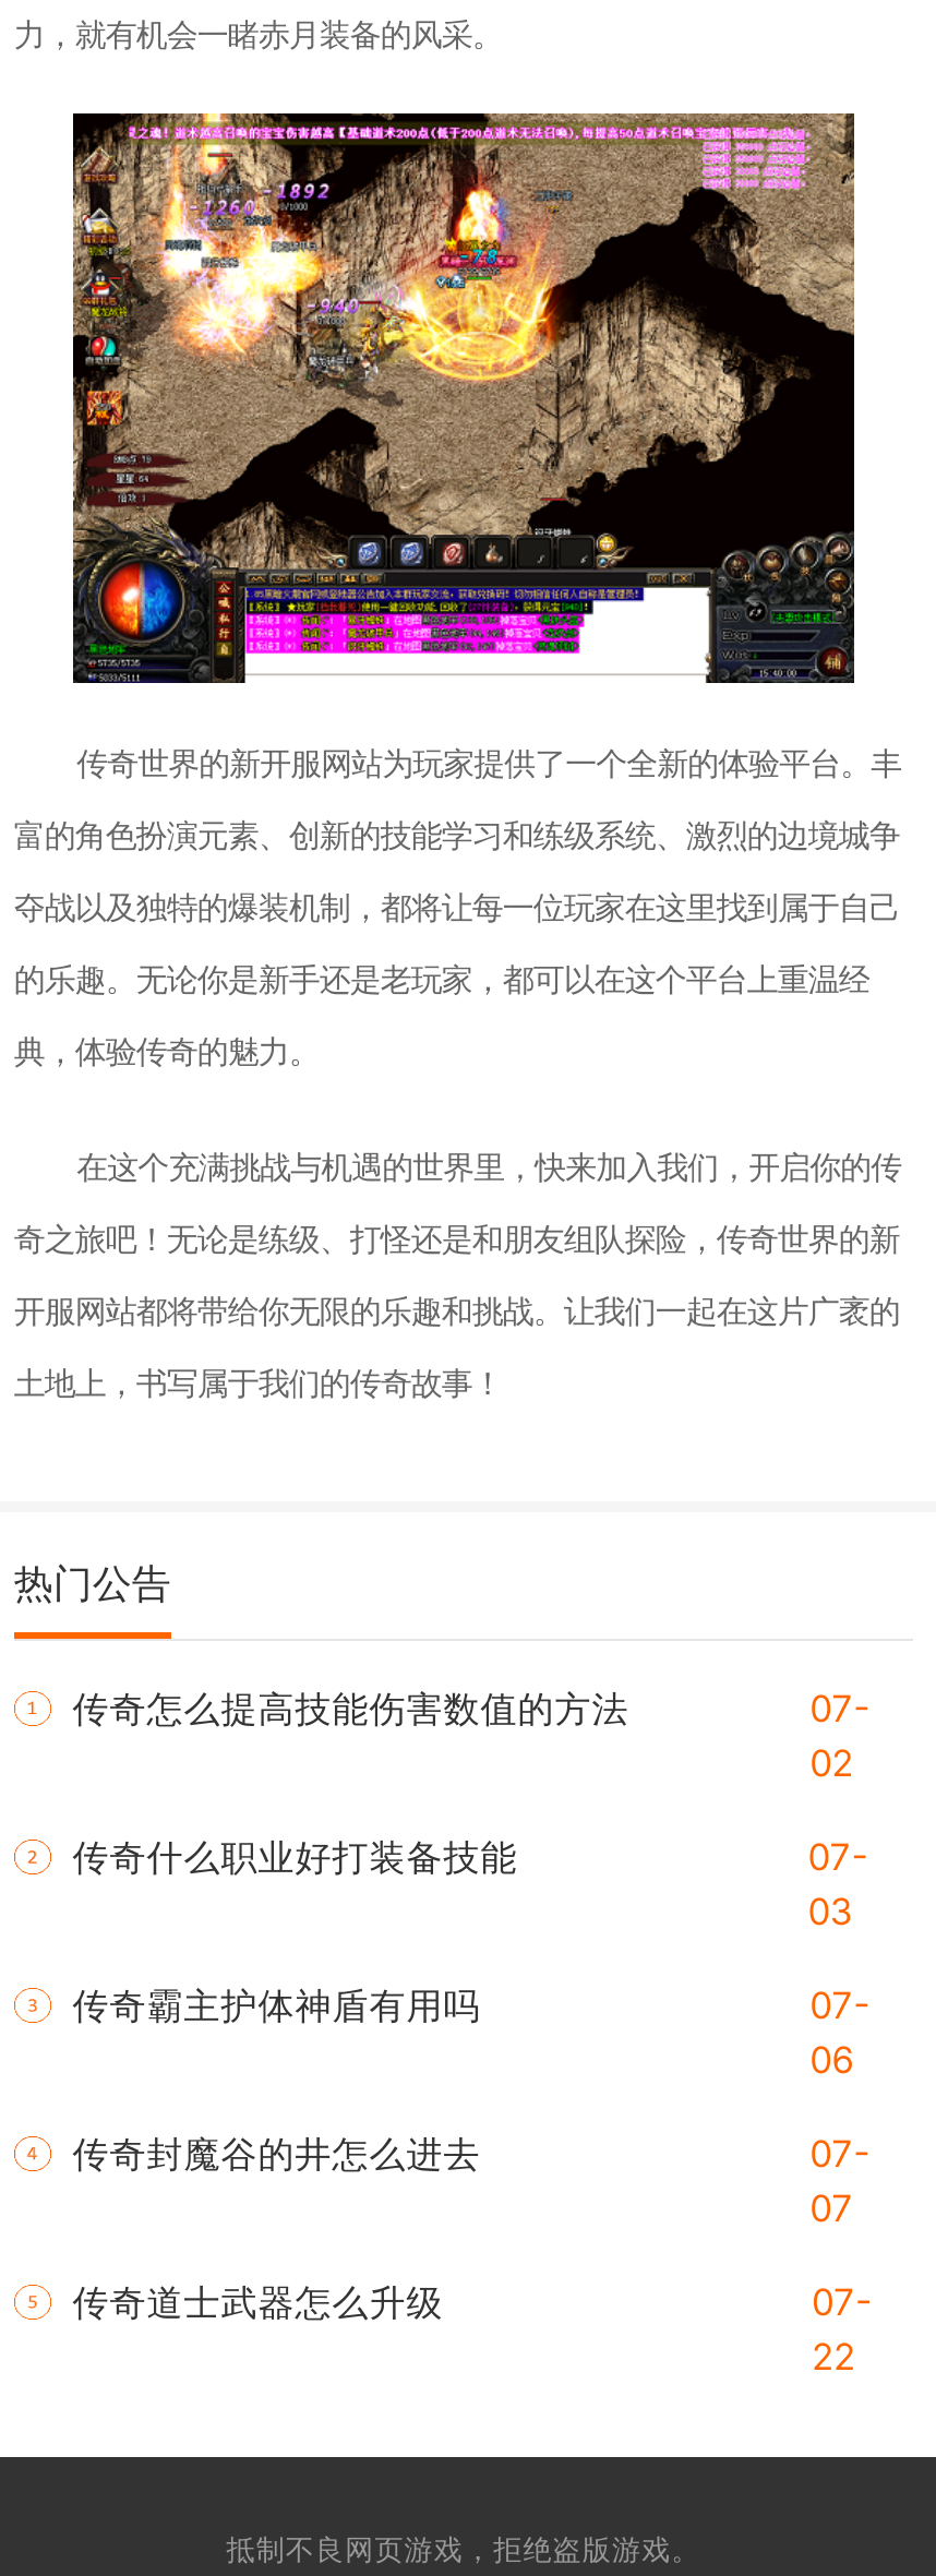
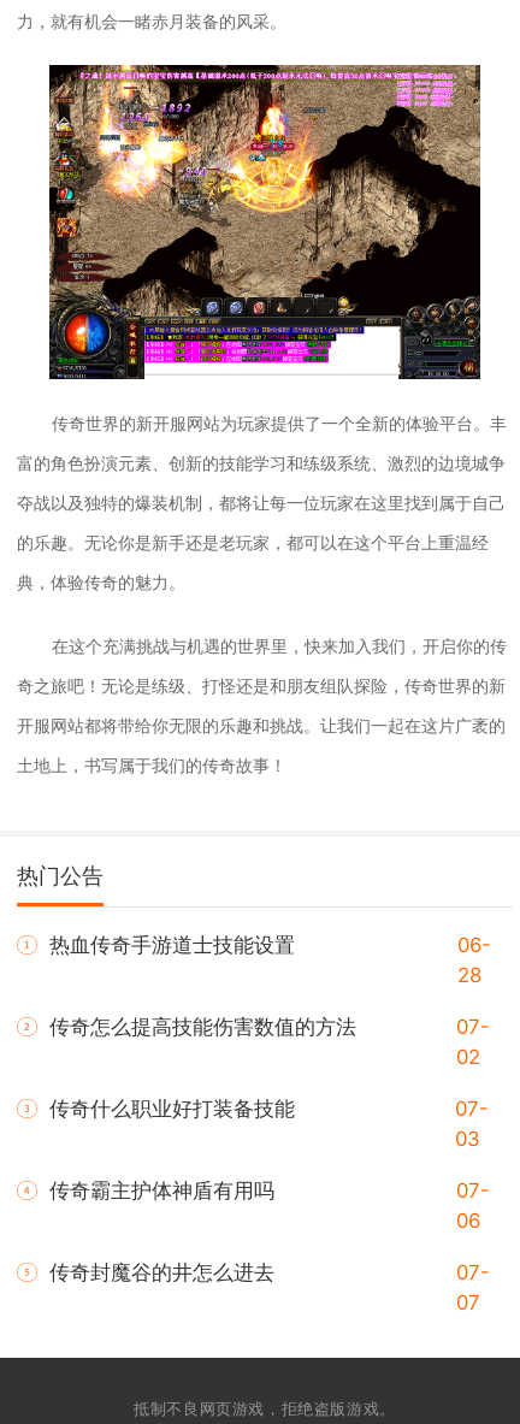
none -> [49,933,491,987] 热血传奇手游道士技能设置 | 06- | 28
moved [73,1687,871,2230] -> [49,1015,490,1314]: 传奇怎么提高技能伤害数值的方法 | 07- | 02 | ... | 07- | 07
[73,2280,873,2378] 传奇道士武器怎么升级 | 07- | 22 -> none

